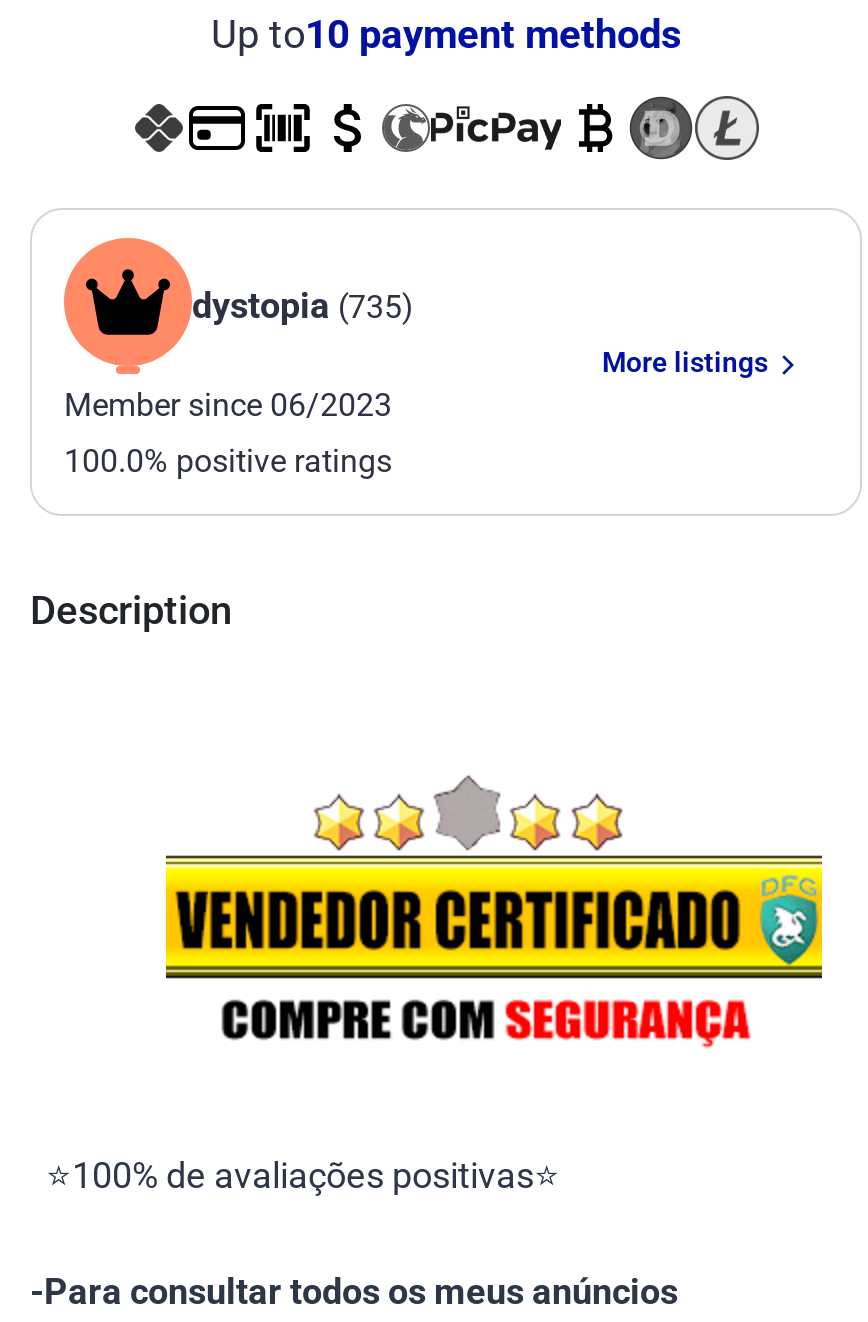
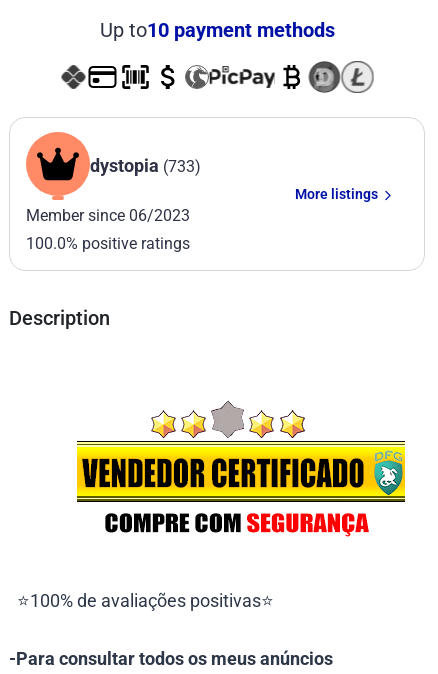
[192,285,414,327] dystopia (735) -> [90,155,201,176] dystopia (733)

